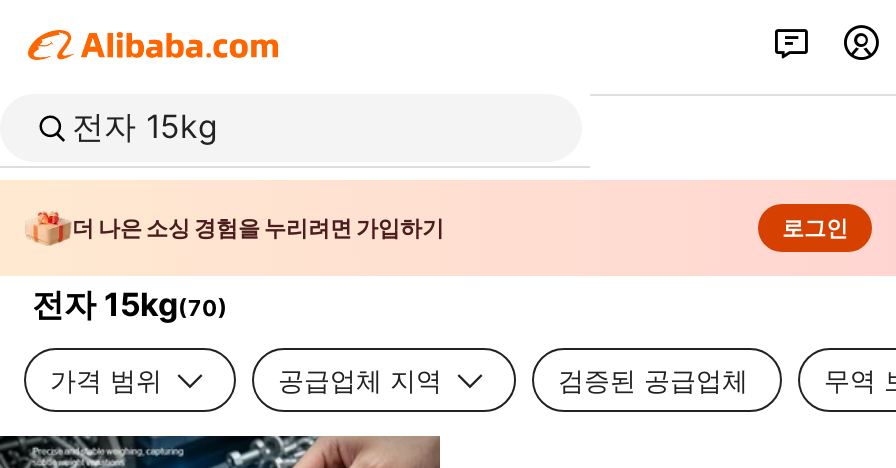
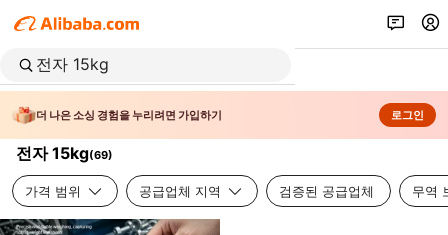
[32,284,228,324] 전자 15kg(70) -> [16,143,113,163] 전자 15kg(69)

